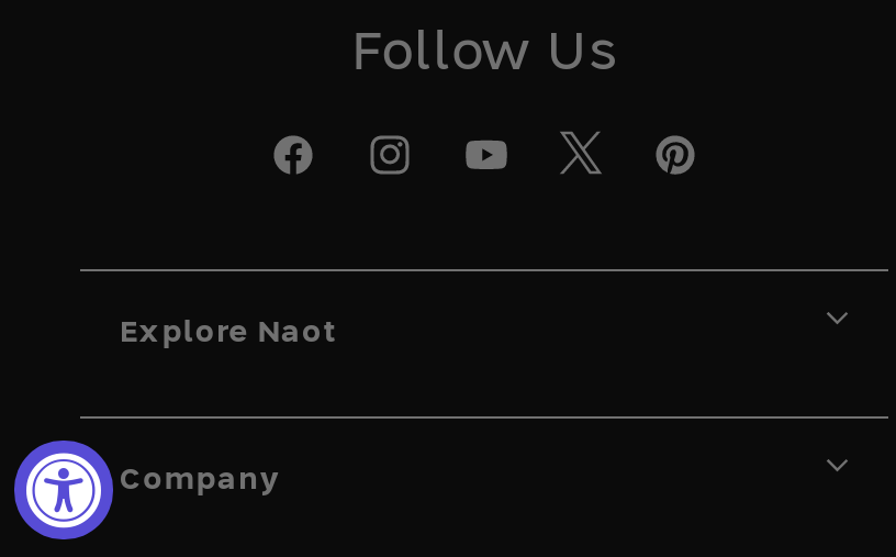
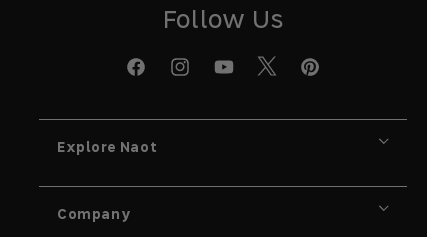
[12,438,115,542] [image] -> none

